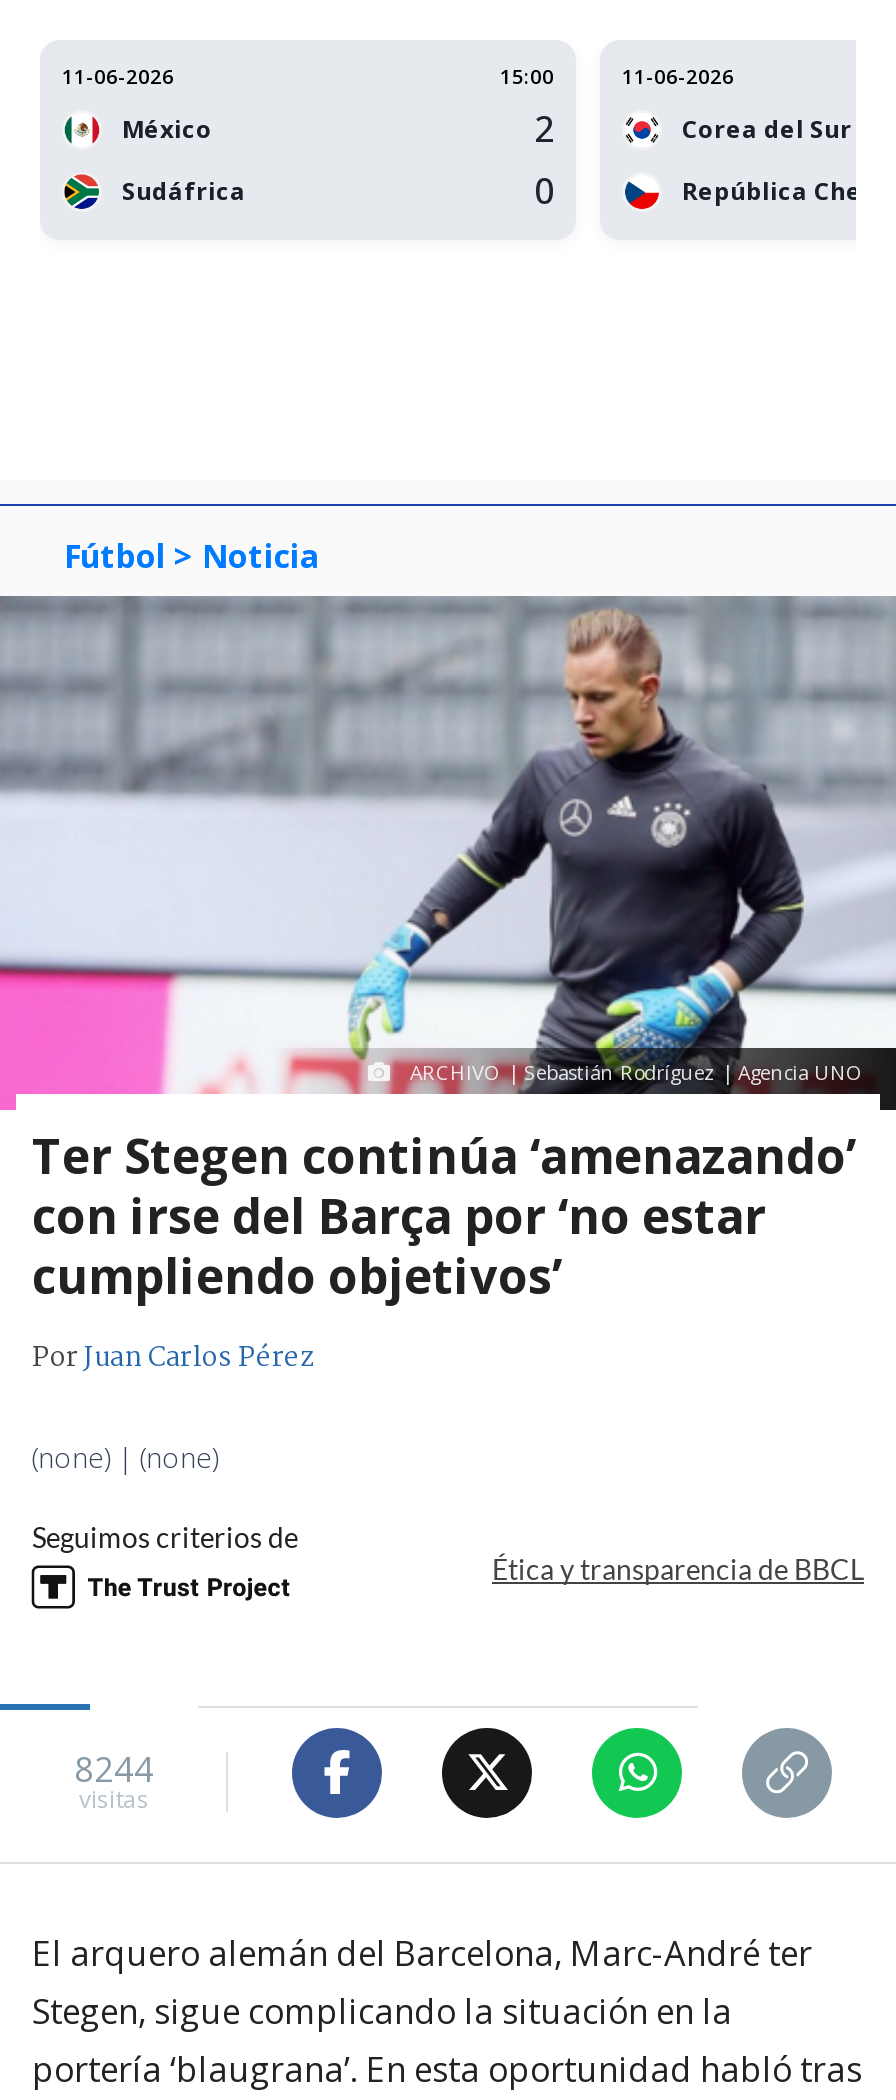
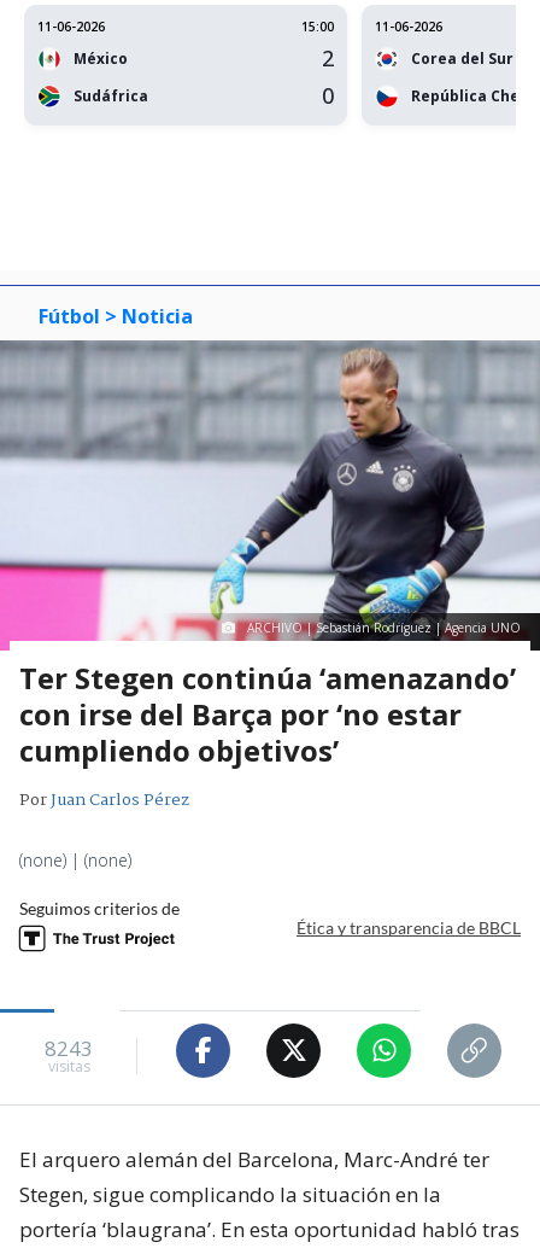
[74,1747,154,1793] 8244 -> [45,1035,93,1062] 8243

